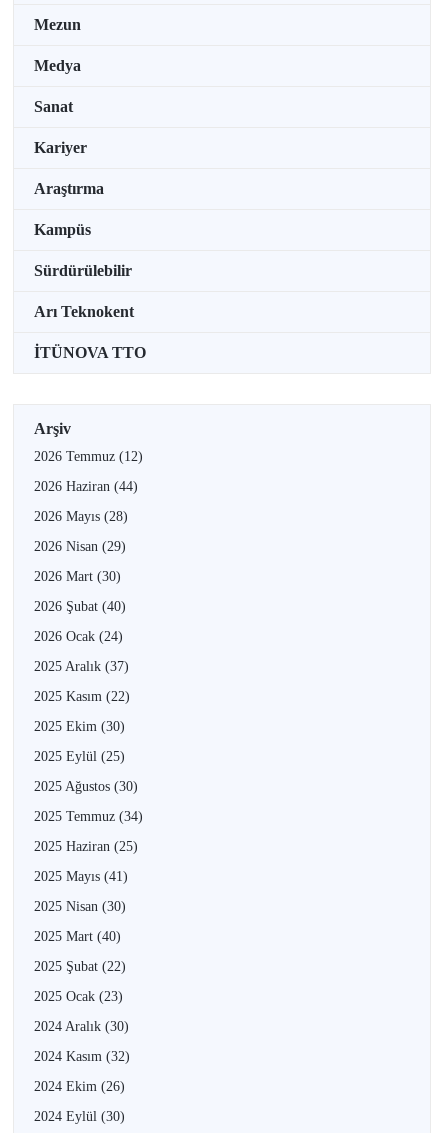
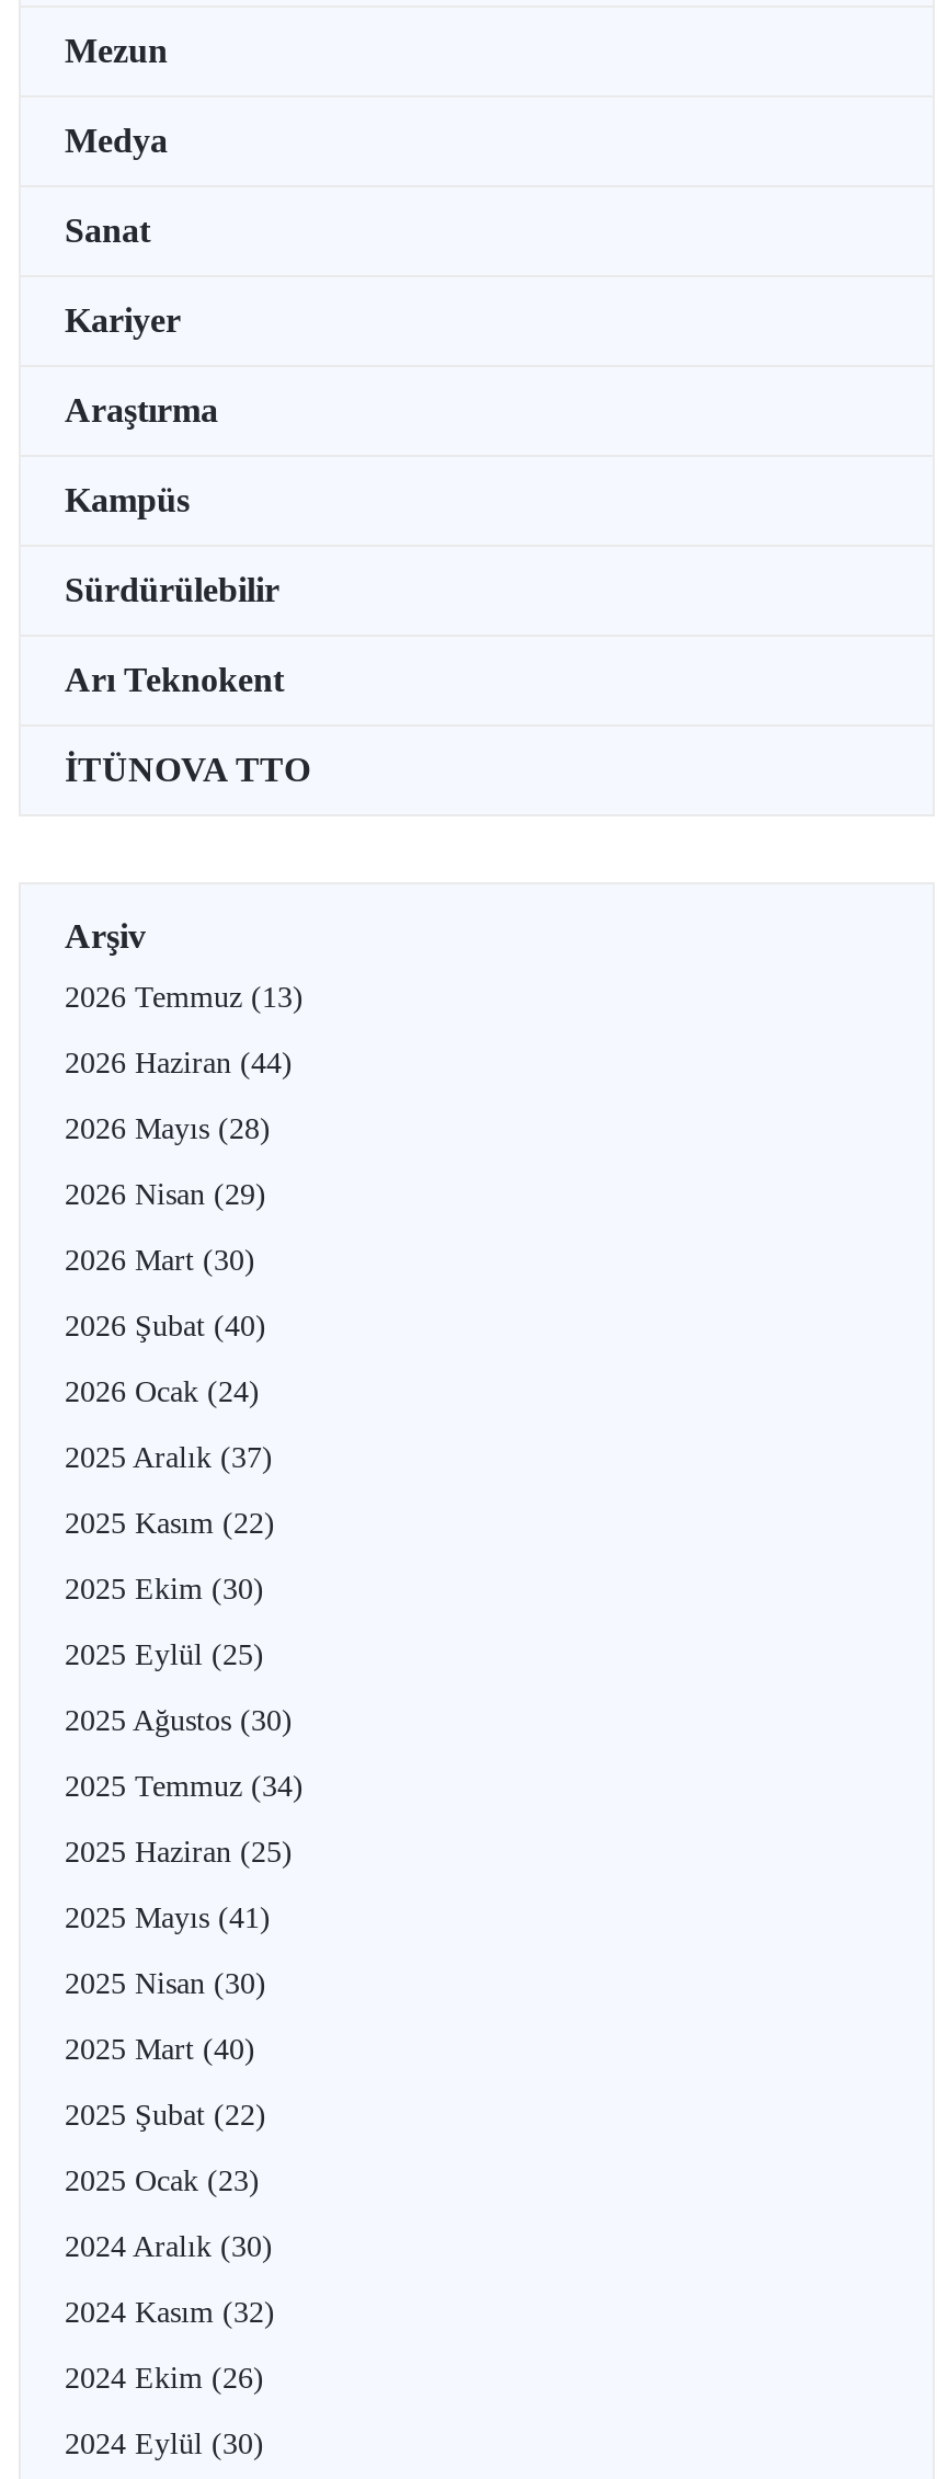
[34,449,143,464] 2026 Temmuz (12) -> [65,980,304,1013] 2026 Temmuz (13)

